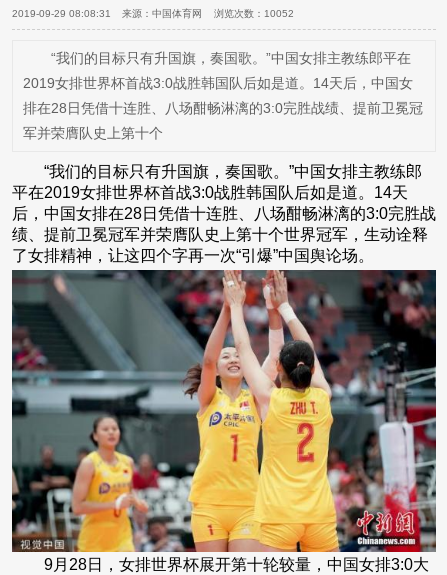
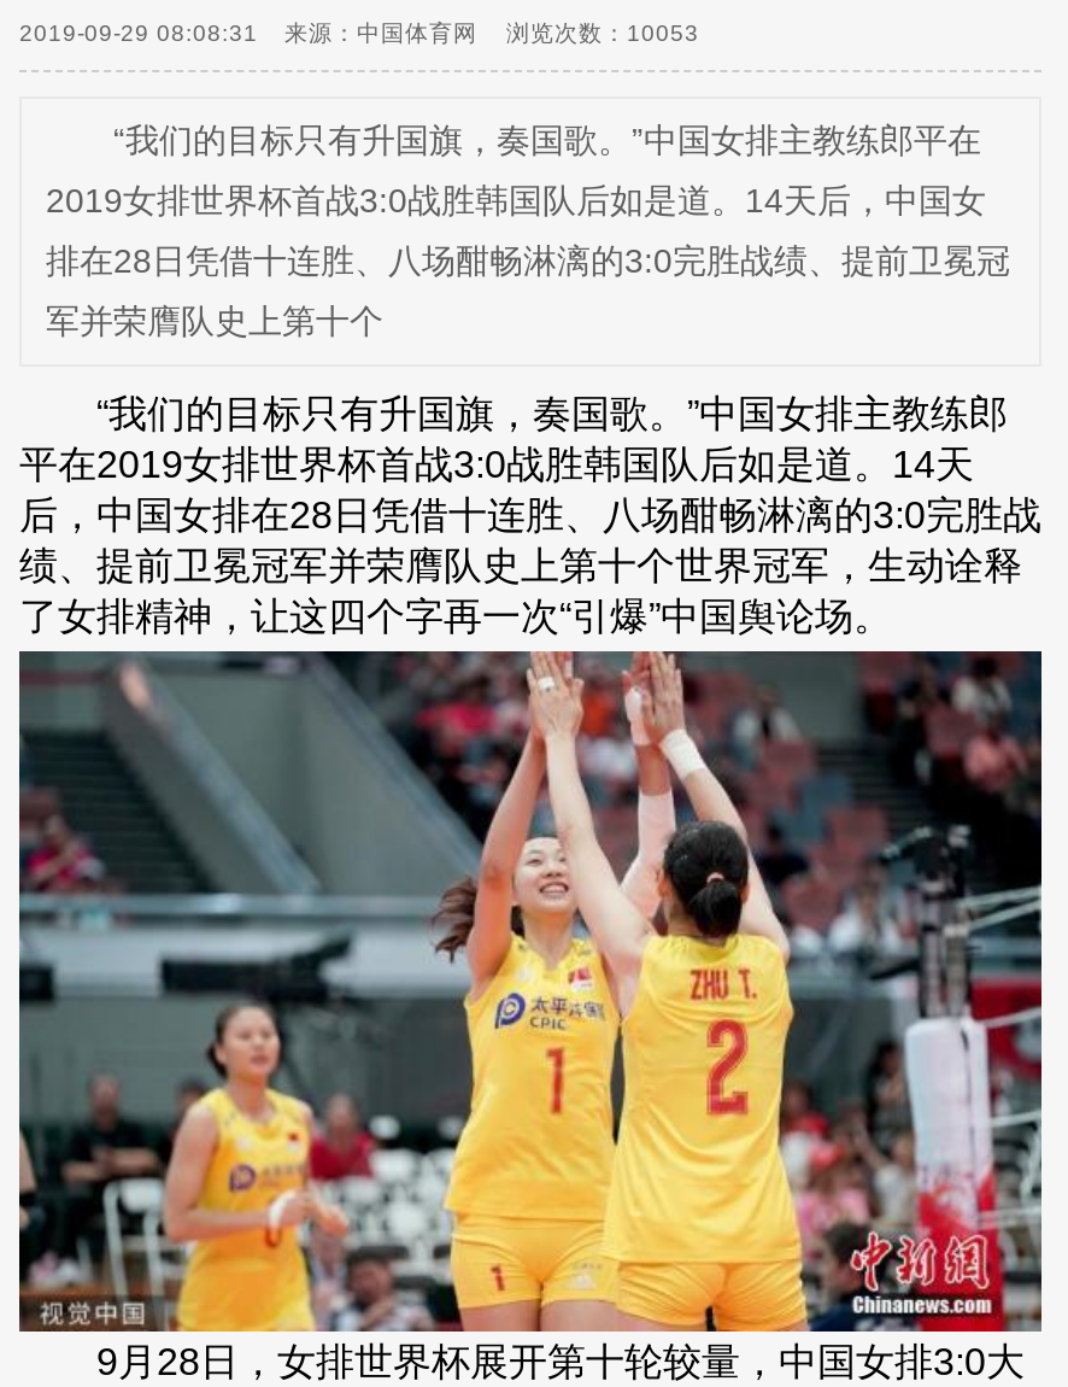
[119,8,306,19] 来源：中国体育网 浏览次数：10052 -> [277,19,728,46] 来源：中国体育网 浏览次数：10053

